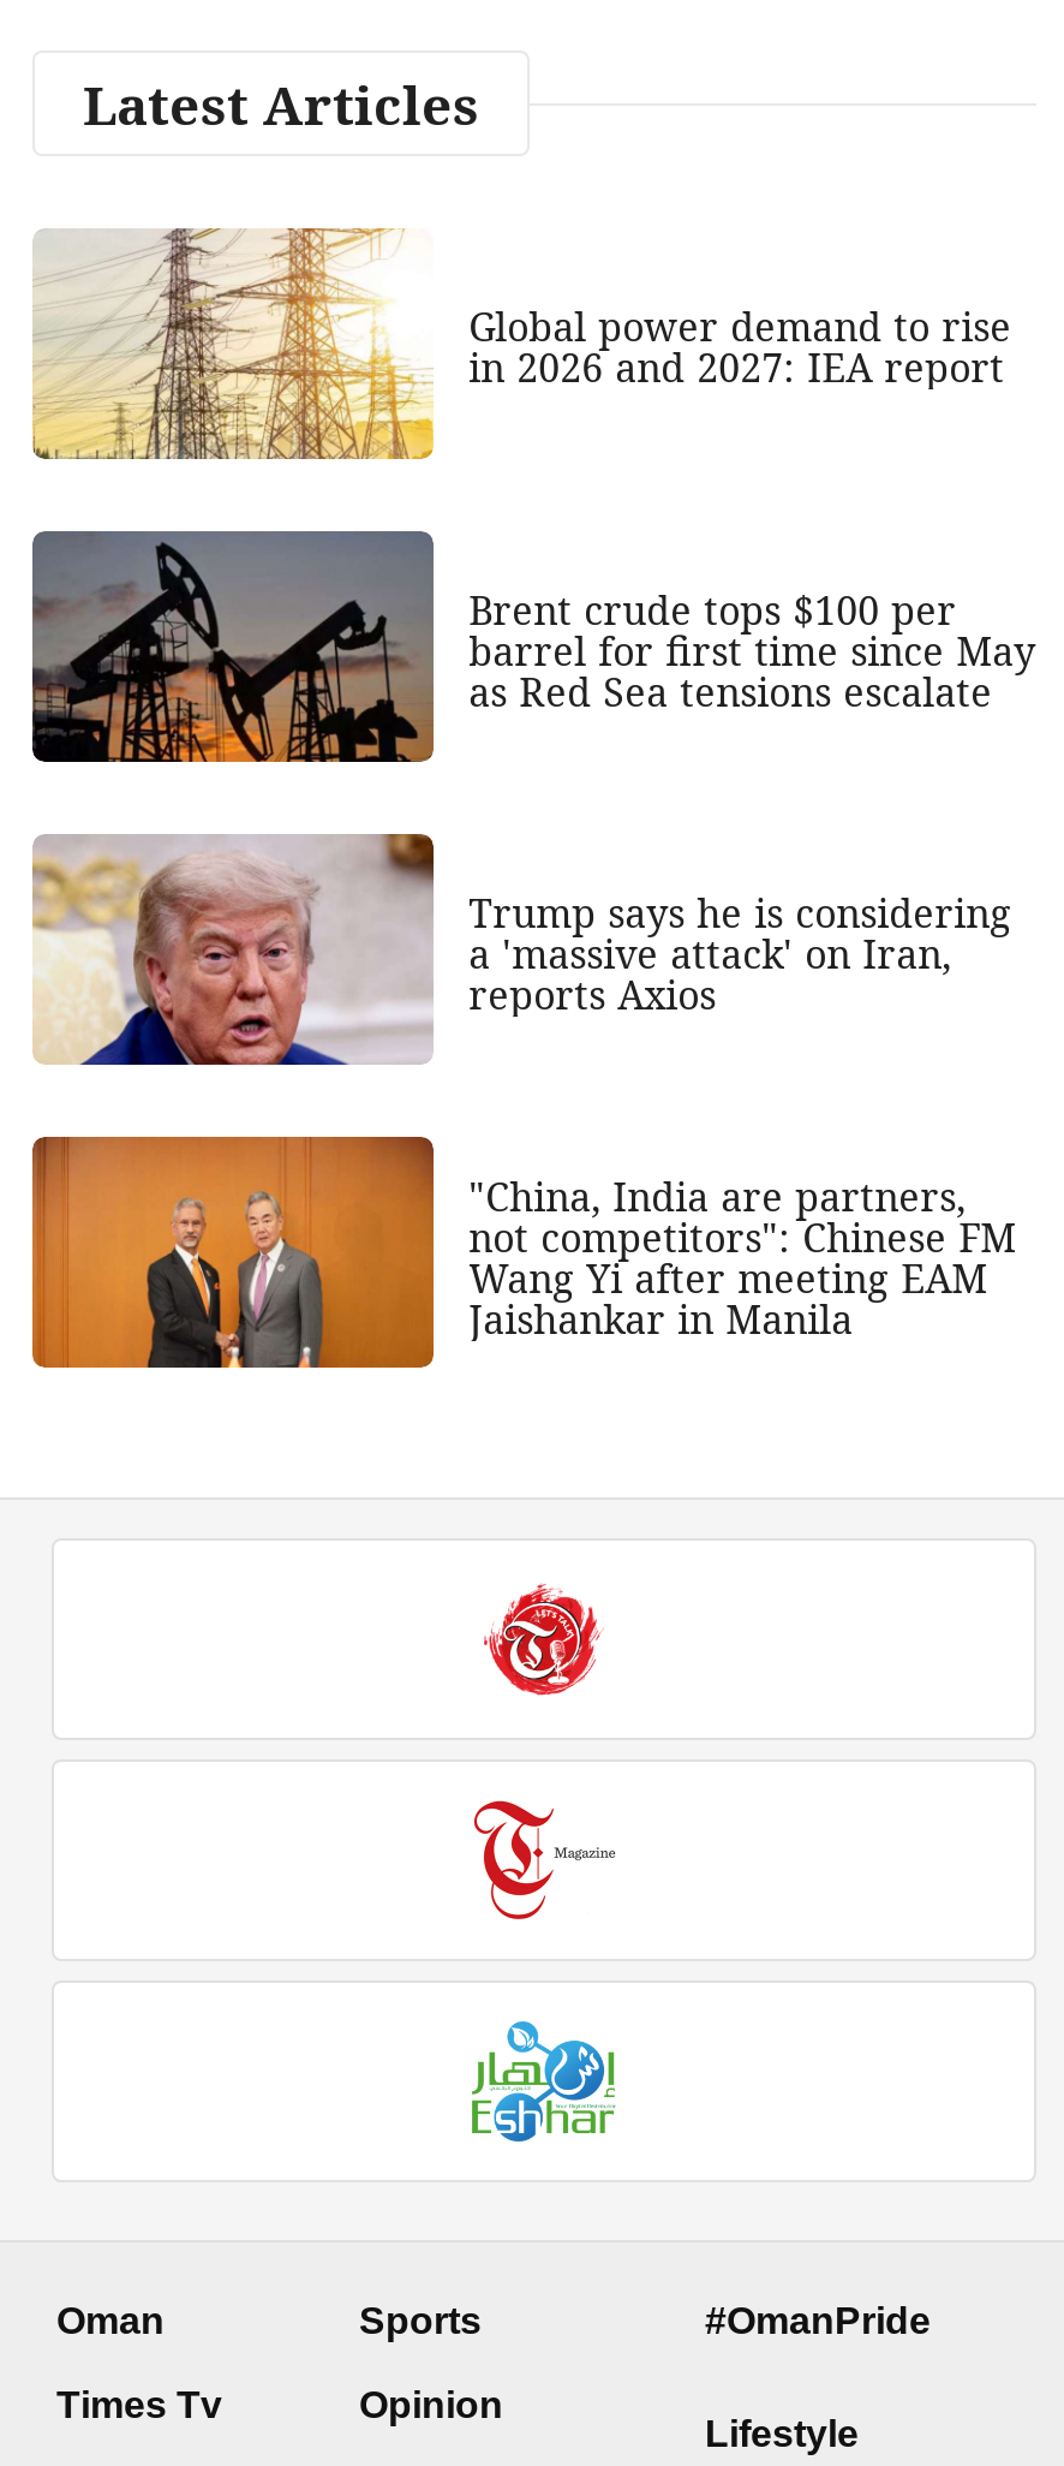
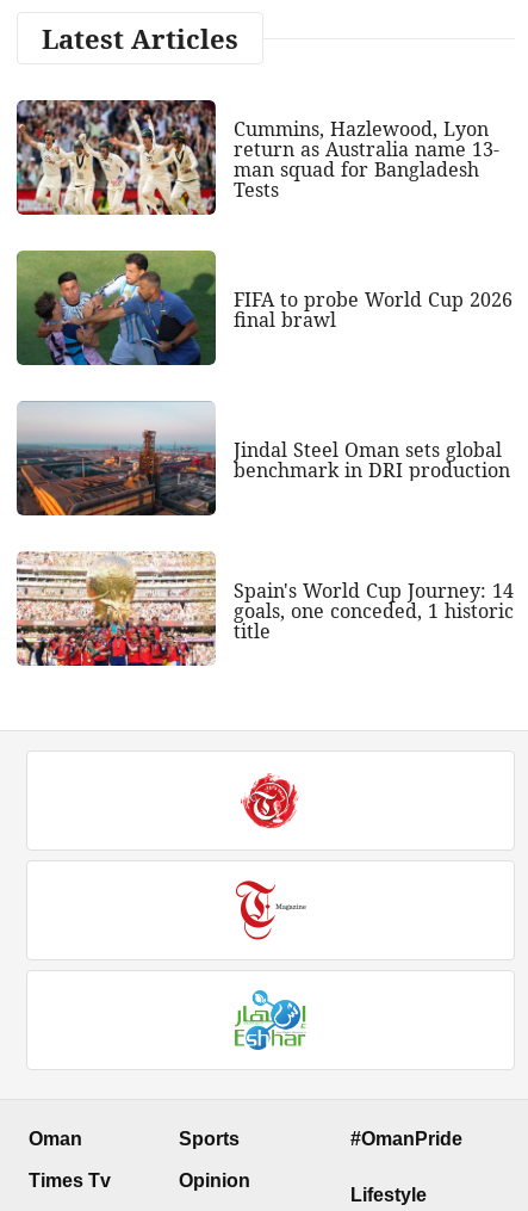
[30,226,1011,461] [image] | Global power demand to rise | in 2026 and 2027: IEA report -> [15,99,499,216] [image] | Cummins, Hazlewood, Lyon | return as Australia name 13- | man squad for Bangladesh | Tests
[32,531,1035,764] [image] | Brent crude tops $100 per | barrel for first time since May | as Red Sea tensions escalate -> [17,251,512,366] [image] | FIFA to probe World Cup 2026 | final brawl
[32,832,1011,1067] [image] | Trump says he is considering | a 'massive attack' on Iran, | reports Axios -> [15,401,510,517] [image] | Jindal Steel Oman sets global | benchmark in DRI production
[30,1134,1016,1370] [image] | "China, India are partners, | not competitors": Chinese FM | Wang Yi after meeting EAM | Jaishankar in Manila -> [15,551,513,667] [image] | Spain's World Cup Journey: 14 | goals, one conceded, 1 historic | title

